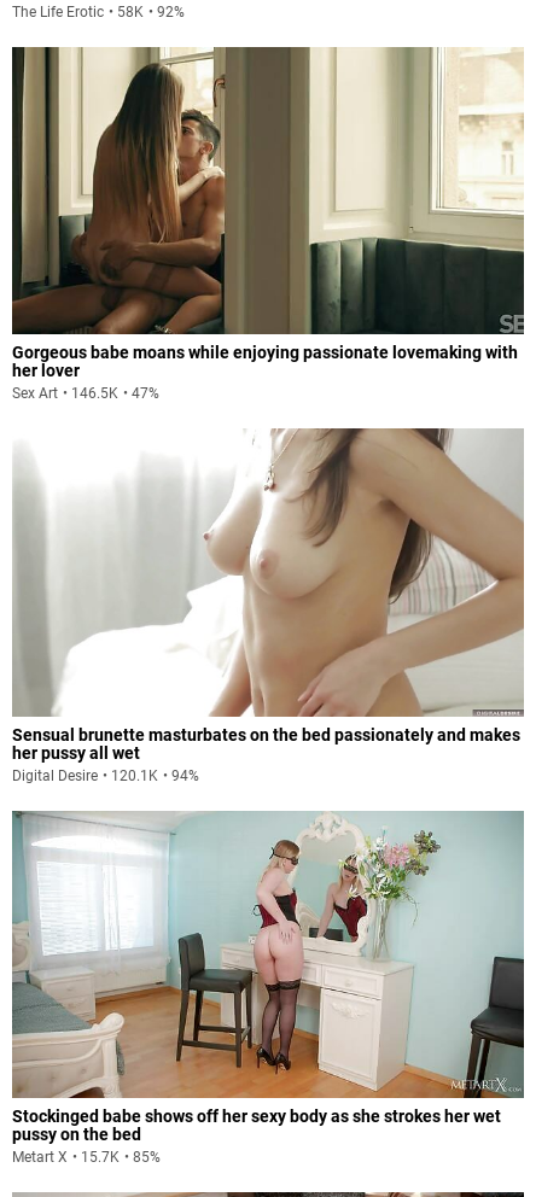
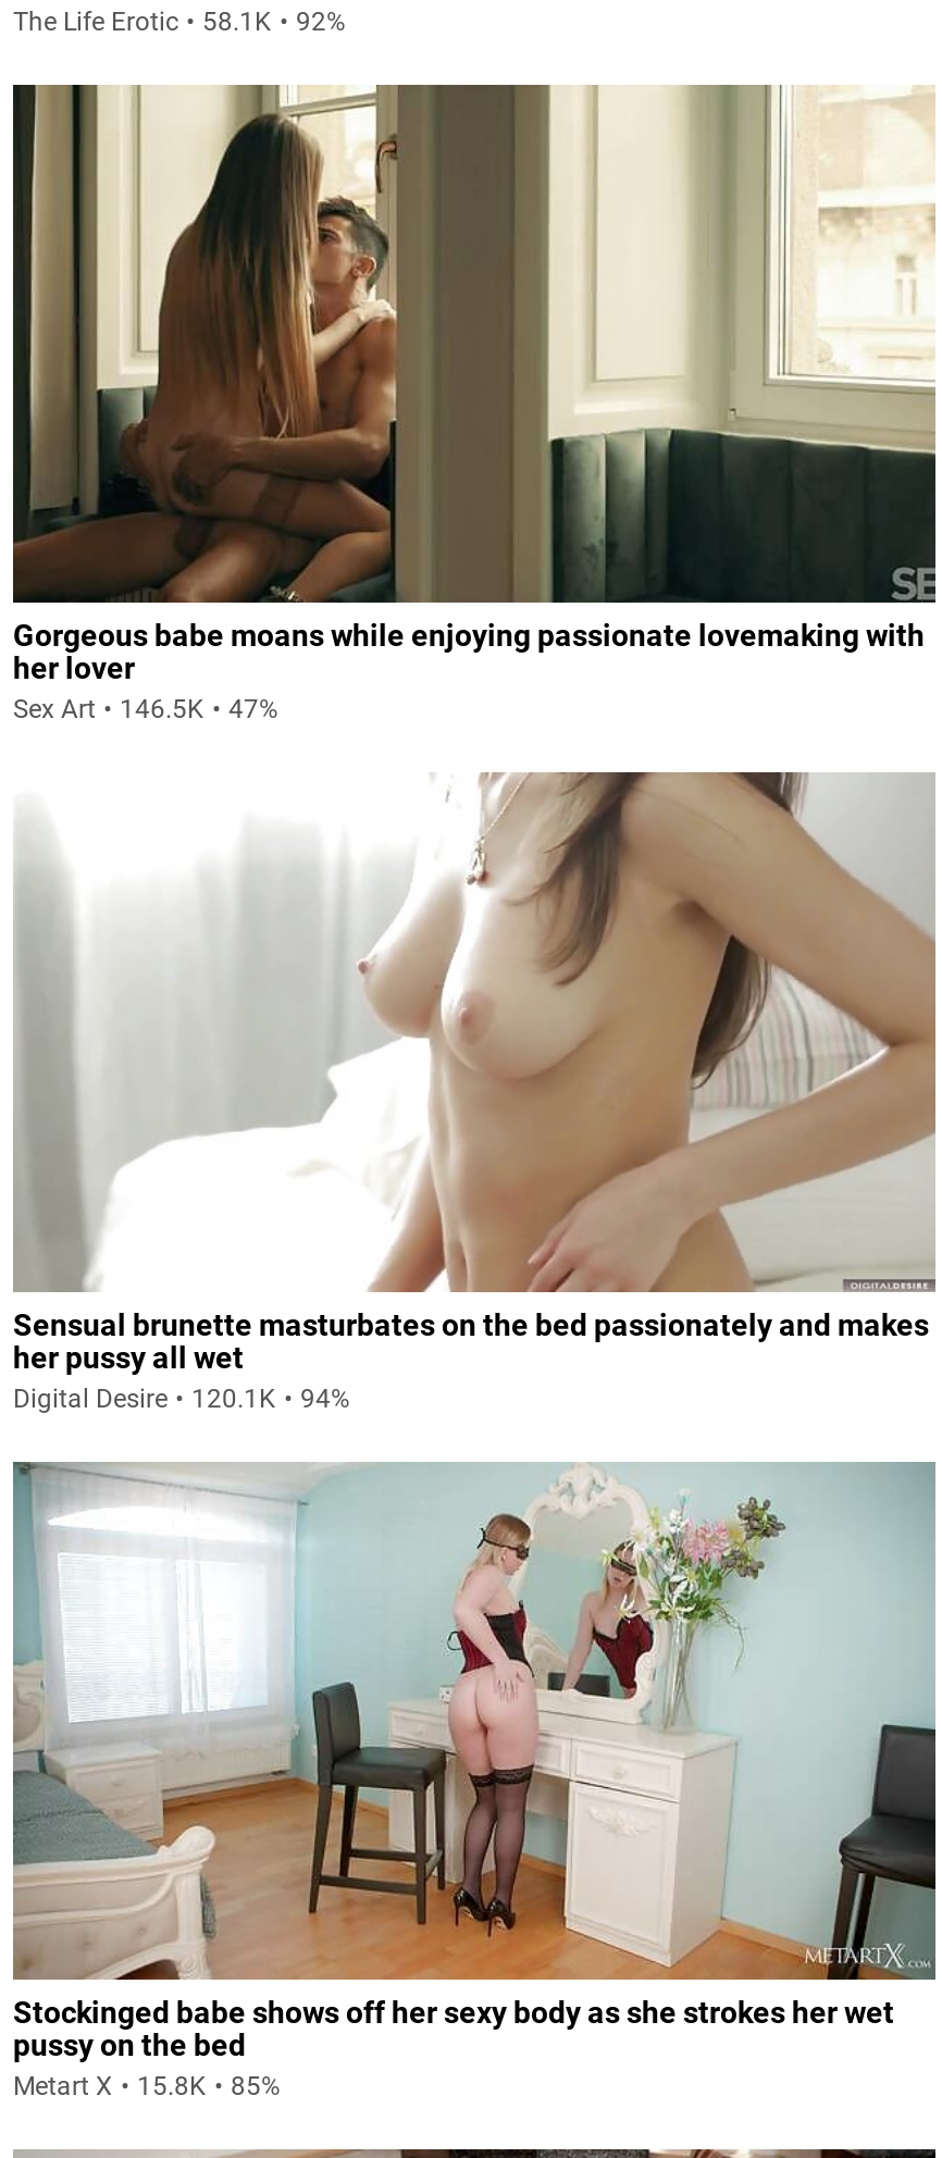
[12,3,185,20] The Life Erotic 58K 92% -> [13,5,346,36] The Life Erotic 58.1K 92%
[12,1149,161,1166] Metart X 15.7K 85% -> [13,2071,281,2101] Metart X 15.8K 85%

